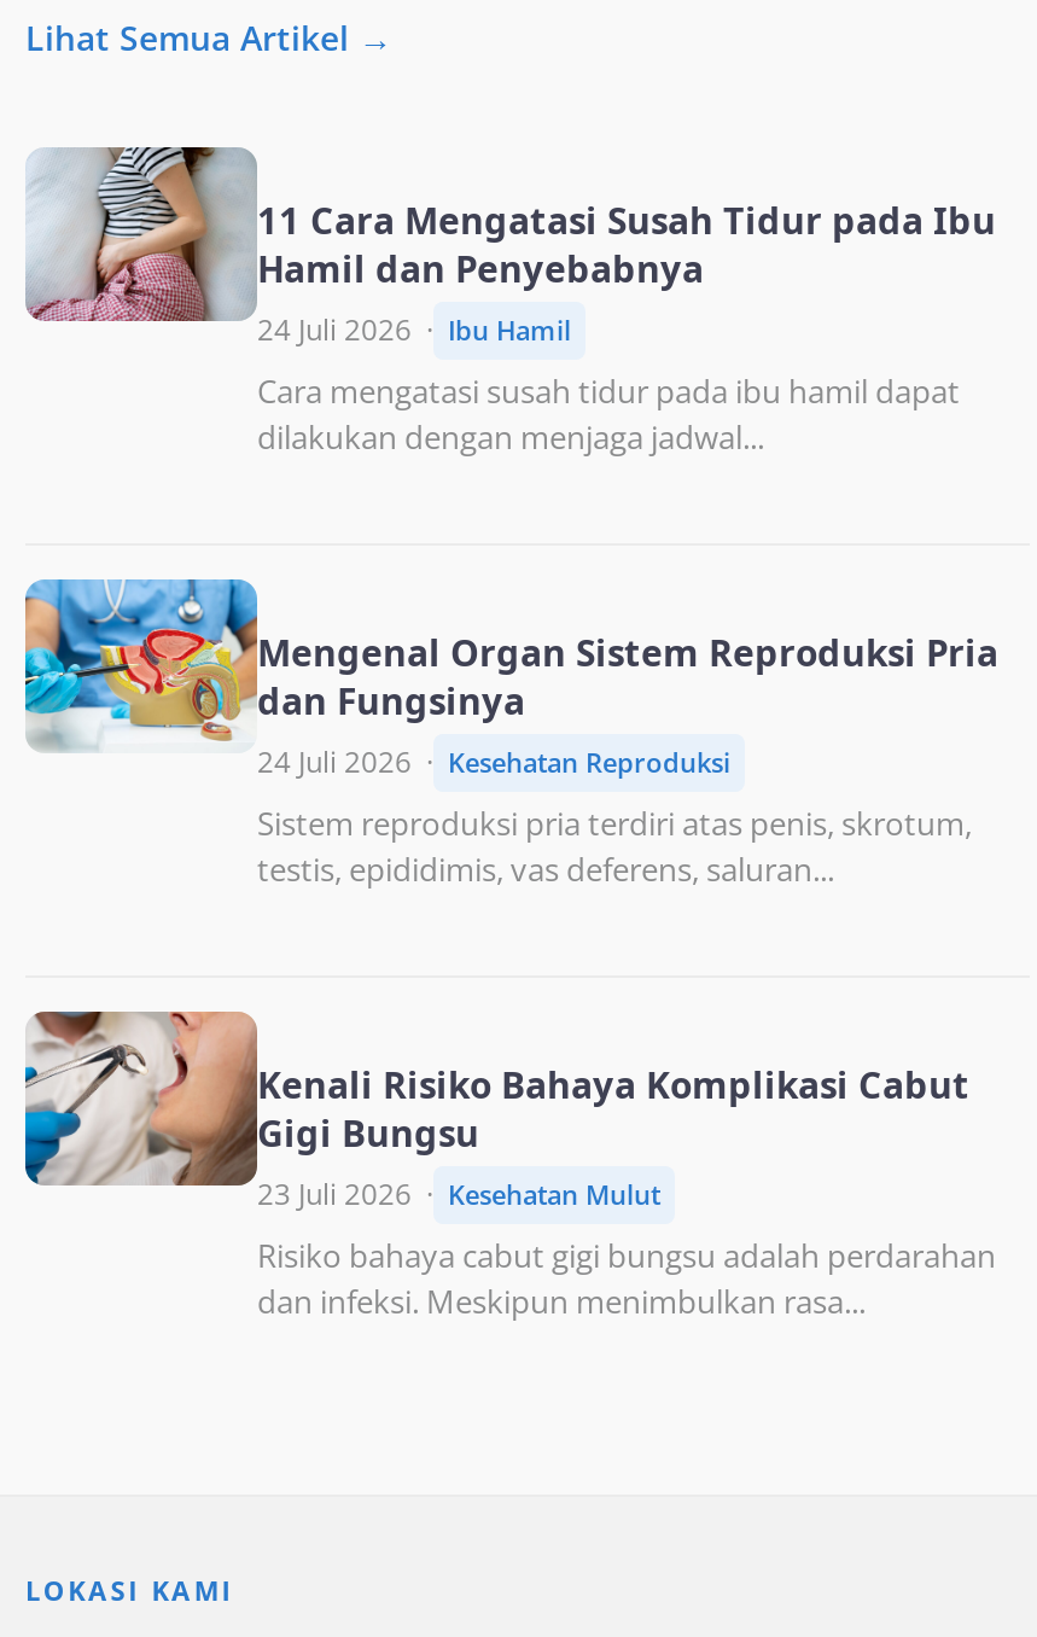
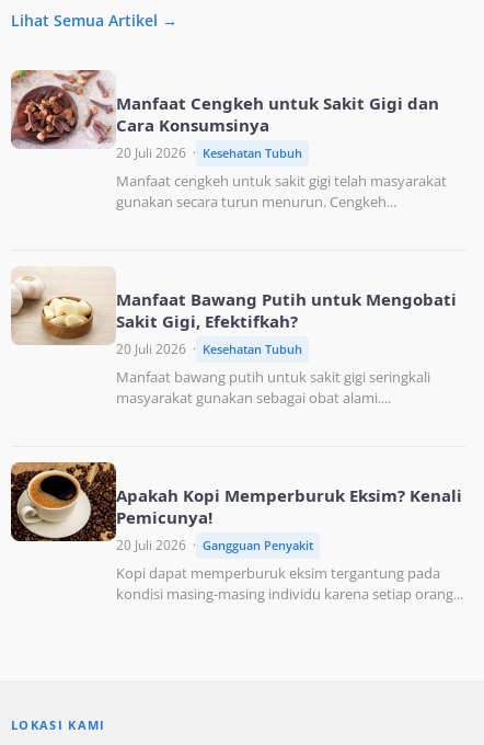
[25,145,996,349] [image] | 11 Cara Mengatasi Susah Tidur pada Ibu | Hamil dan Penyebabnya | 24 Juli 2026 | Ibu Hamil -> [10,69,439,162] [image] | Manfaat Cengkeh untuk Sakit Gigi dan | Cara Konsumsinya | 20 Juli 2026 | Kesehatan Tubuh
[257,369,960,458] Cara mengatasi susah tidur pada ibu hamil dapat | dilakukan dengan menjaga jadwal... -> [116,171,447,211] Manfaat cengkeh untuk sakit gigi telah masyarakat | gunakan secara turun menurun. Cengkeh...
[23,577,998,782] [image] | Mengenal Organ Sistem Reproduksi Pria | dan Fungsinya | 24 Juli 2026 | Kesehatan Reproduksi -> [10,266,457,358] [image] | Manfaat Bawang Putih untuk Mengobati | Sakit Gigi, Efektifkah? | 20 Juli 2026 | Kesehatan Tubuh
[257,801,972,890] Sistem reproduksi pria terdiri atas penis, skrotum, | testis, epididimis, vas deferens, saluran... -> [116,367,430,407] Manfaat bawang putih untuk sakit gigi seringkali | masyarakat gunakan sebagai obat alami....
[23,1009,969,1214] [image] | Kenali Risiko Bahaya Komplikasi Cabut | Gigi Bungsu | 23 Juli 2026 | Kesehatan Mulut -> [10,461,462,554] [image] | Apakah Kopi Memperburuk Eksim? Kenali | Pemicunya! | 20 Juli 2026 | Gangguan Penyakit
[257,1233,996,1322] Risiko bahaya cabut gigi bungsu adalah perdarahan | dan infeksi. Meskipun menimbulkan rasa... -> [116,563,463,603] Kopi dapat memperburuk eksim tergantung pada | kondisi masing-masing individu karena setiap orang...

